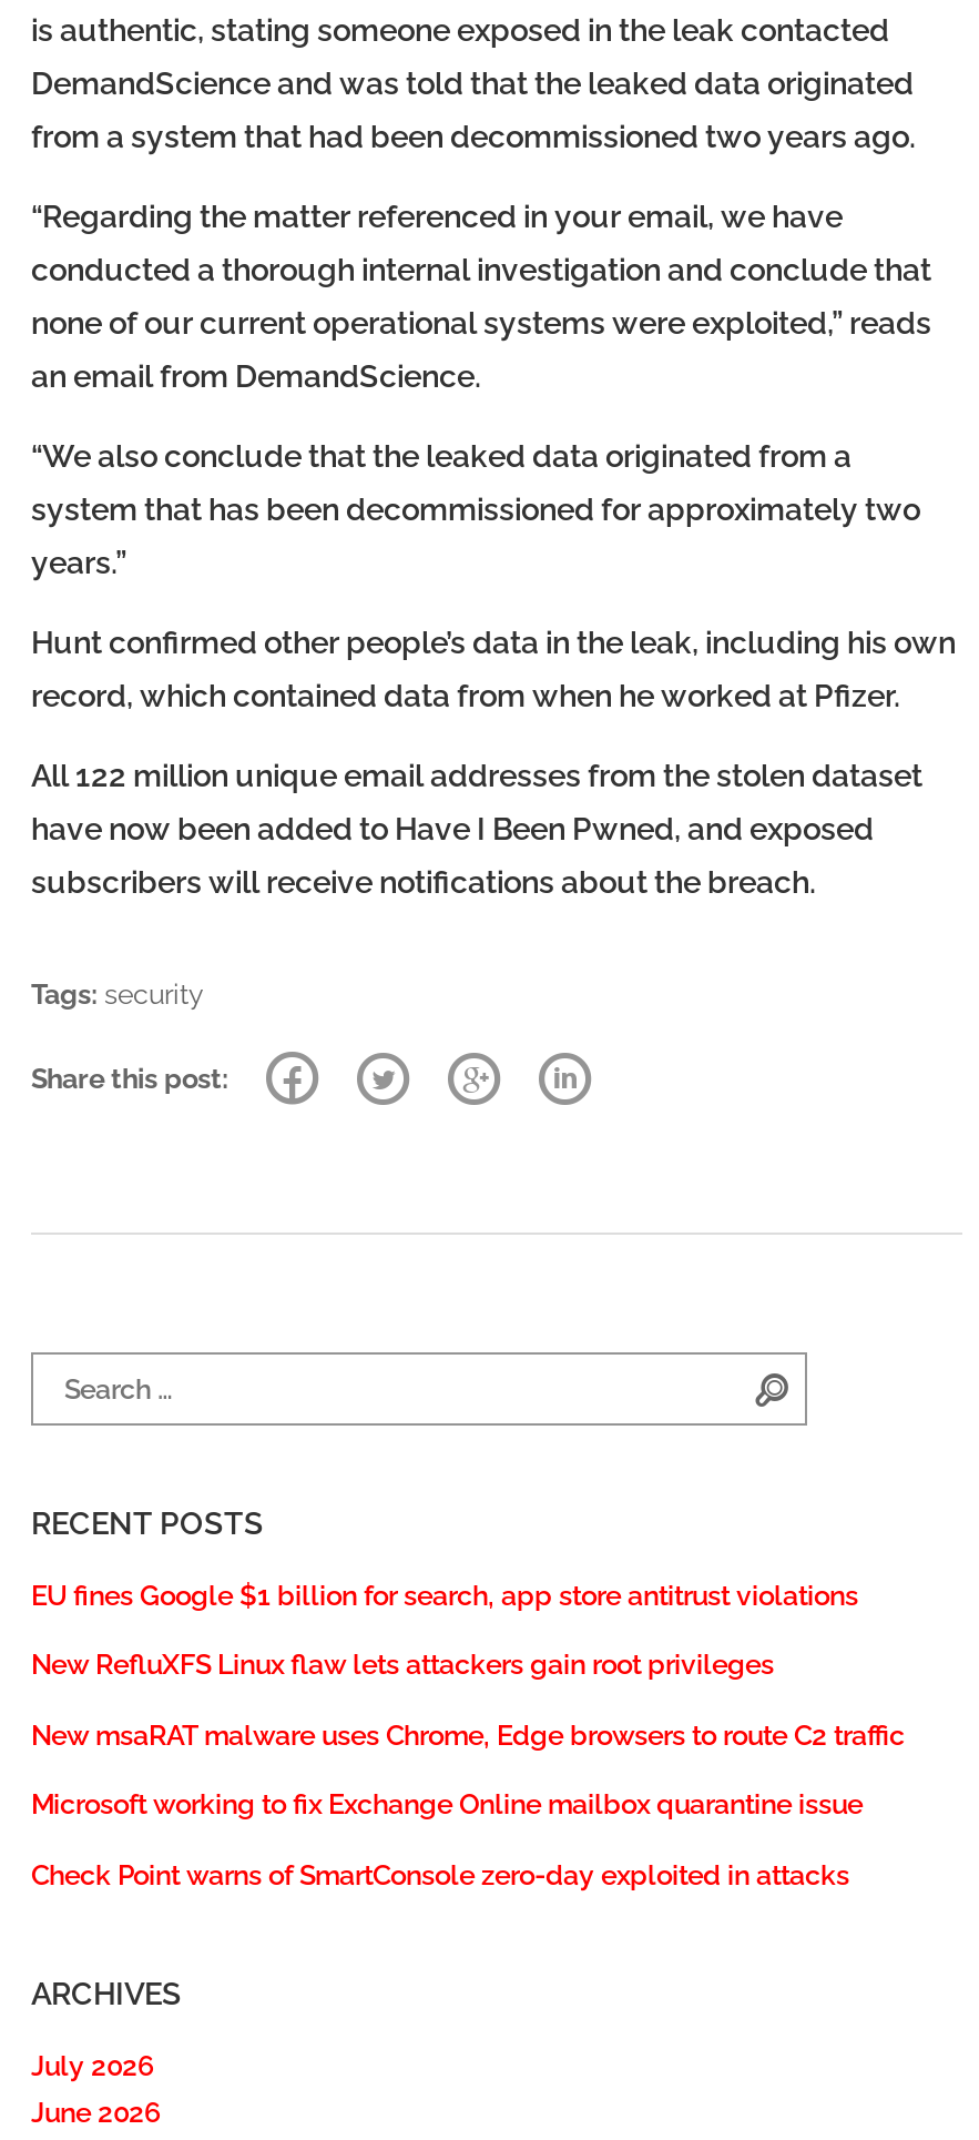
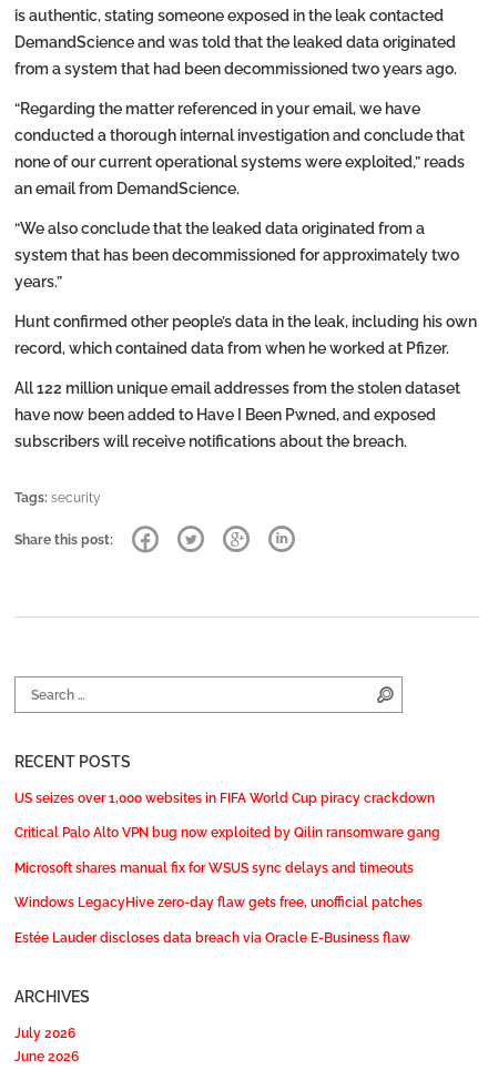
[31,1578,858,1611] EU fines Google $1 billion for search, app store antitrust violations -> [14,789,435,806] US seizes over 1,000 websites in FIFA World Cup piracy crackdown
[31,1648,774,1681] New RefluXFS Linux flaw lets attackers gain root privileges -> [14,824,440,841] Critical Palo Alto VPN bug now exploited by Qilin ransomware gang
[31,1718,905,1751] New msaRAT malware uses Chrome, Edge browsers to route C2 traffic -> [14,859,414,876] Microsoft shares manual fix for WSUS sync delays and timeouts
[31,1788,863,1821] Microsoft working to fix Exchange Online mailbox quarantine issue -> [14,894,423,911] Windows LegacyHive zero-day flaw gets free, unofficial patches
[31,1858,849,1891] Check Point warns of SmartConsole zero-day exploited in attacks -> [14,929,410,945] Estée Lauder discloses data breach via Oracle E-Business flaw

